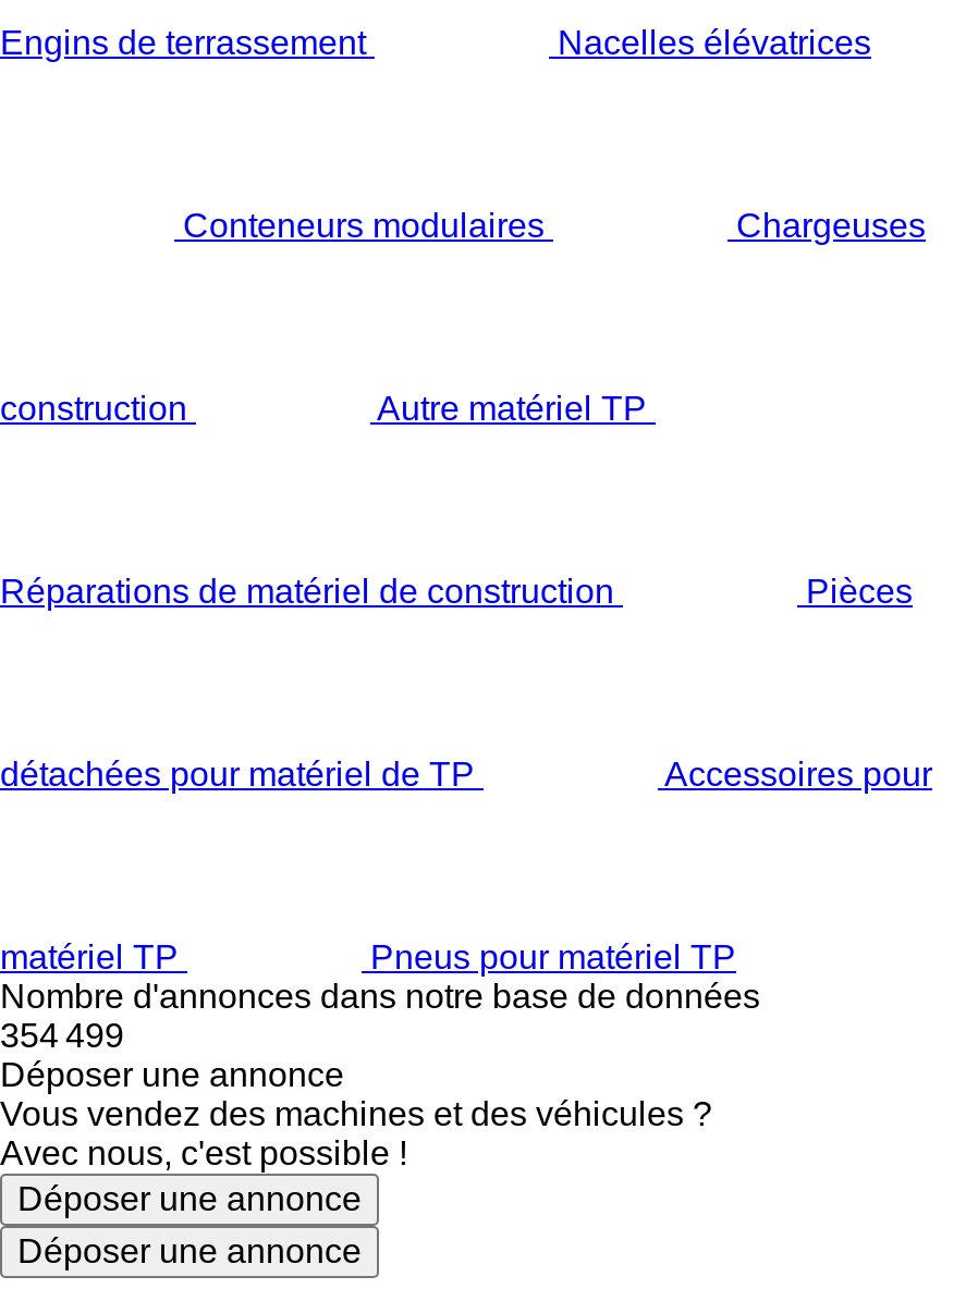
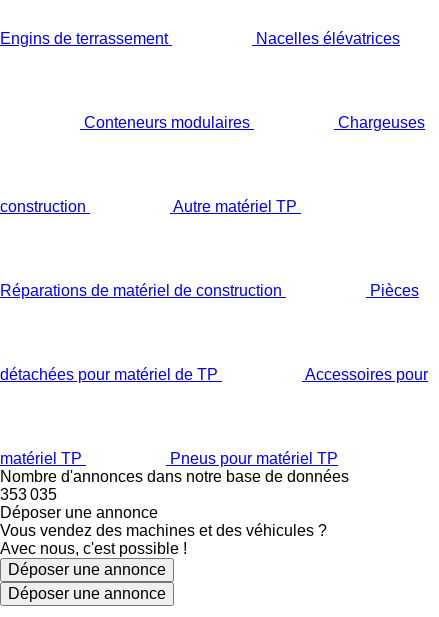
[0,1016,124,1053] 354 499 -> [0,486,57,503] 353 035

